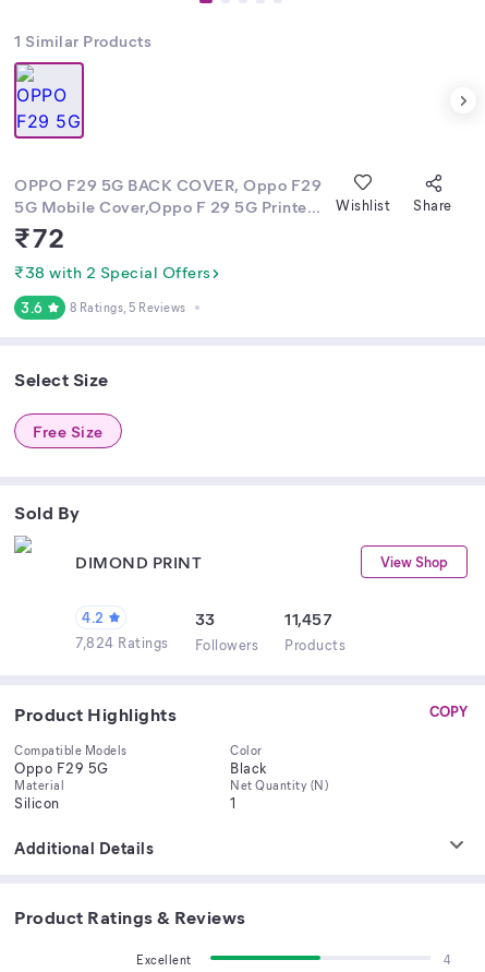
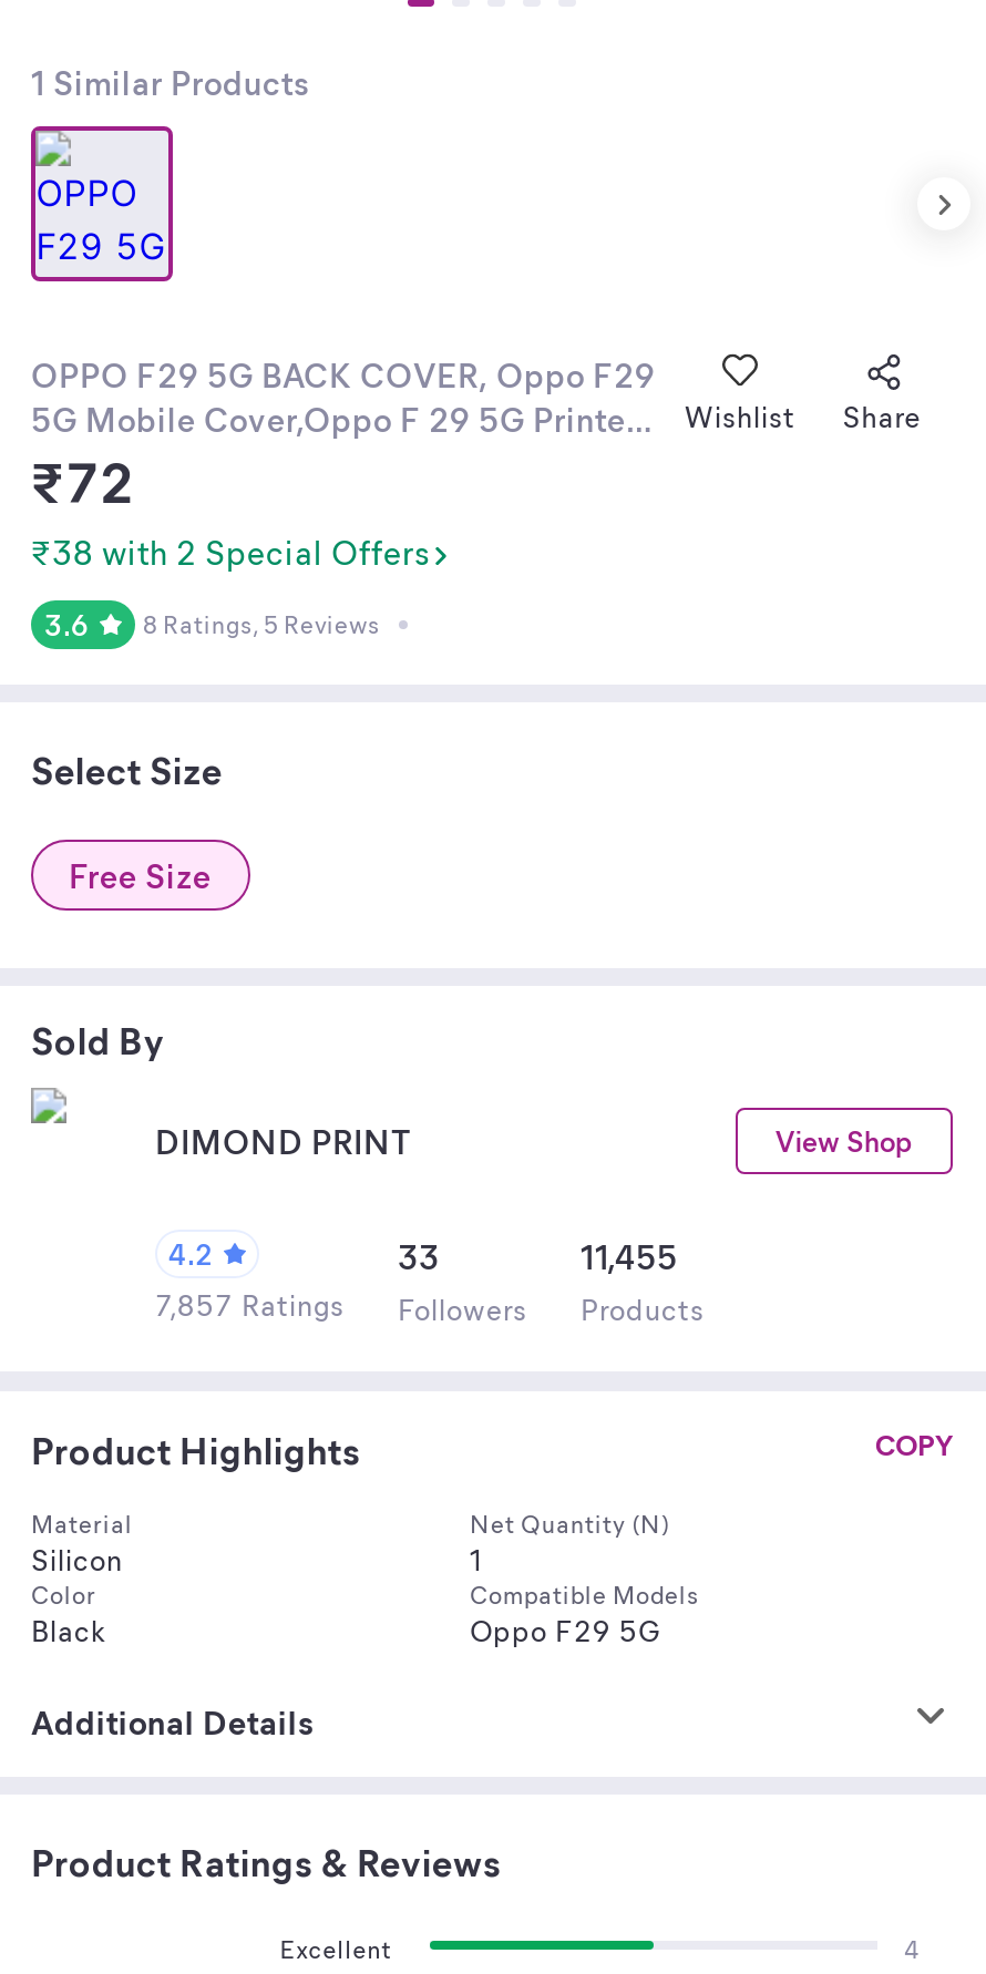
[284,608,332,629] 11,457 -> [581,1234,678,1278] 11,455
[75,633,345,653] 7,824 Ratings Followers Products -> [155,1285,705,1327] 7,857 Ratings Followers Products
moved [14,742,127,777] -> [470,1577,699,1648]: Compatible Models | Oppo F29 5G
moved [230,742,266,777] -> [31,1577,105,1648]: Color | Black
moved [14,777,328,812] -> [31,1507,669,1577]: Material | Silicon | Net Quantity (N) | 1

